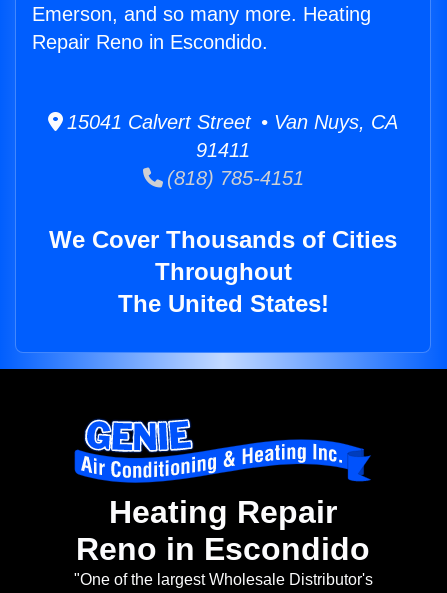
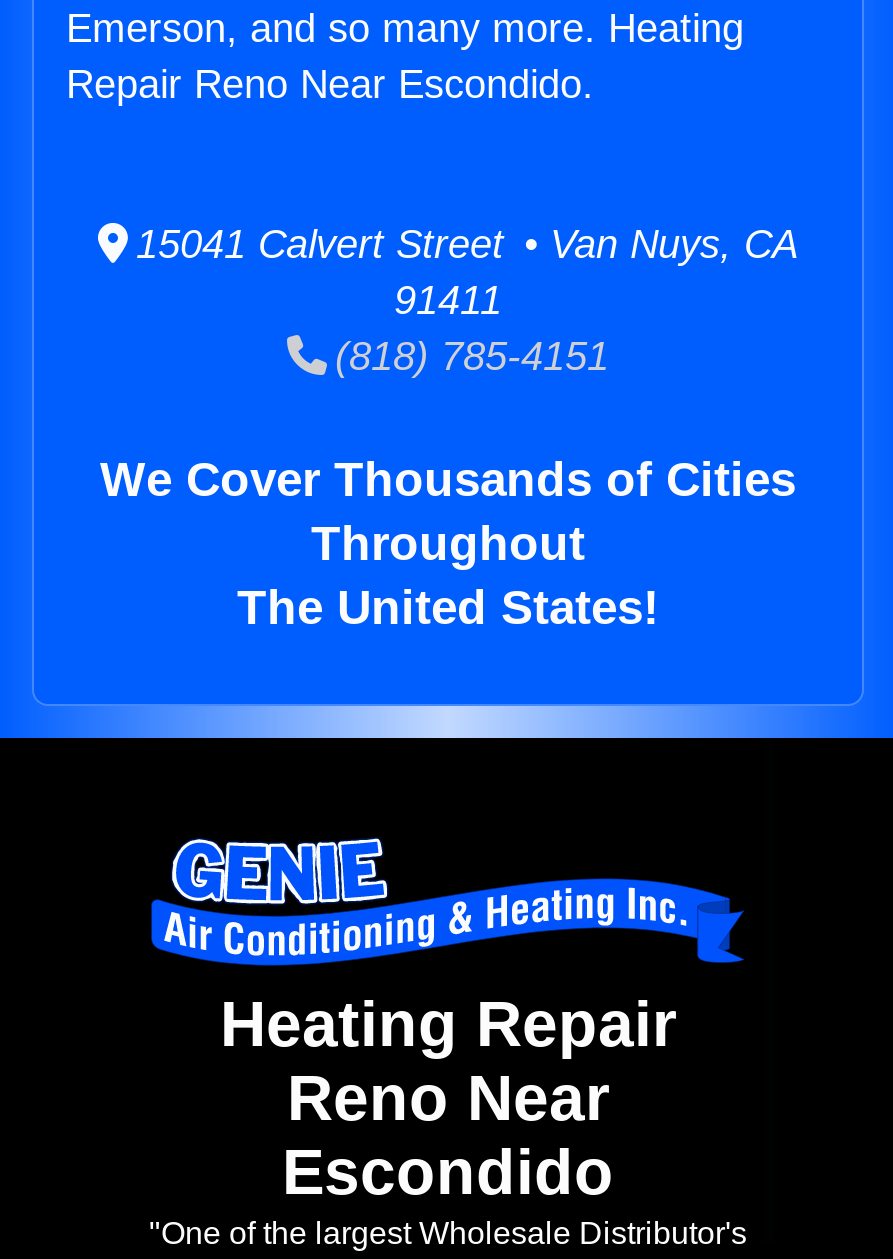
[32,31,268,53] Repair Reno in Escondido. -> [66,62,594,106] Repair Reno Near Escondido.
[76,531,370,567] Reno in Escondido -> [282,1063,614,1209] Reno Near | Escondido

